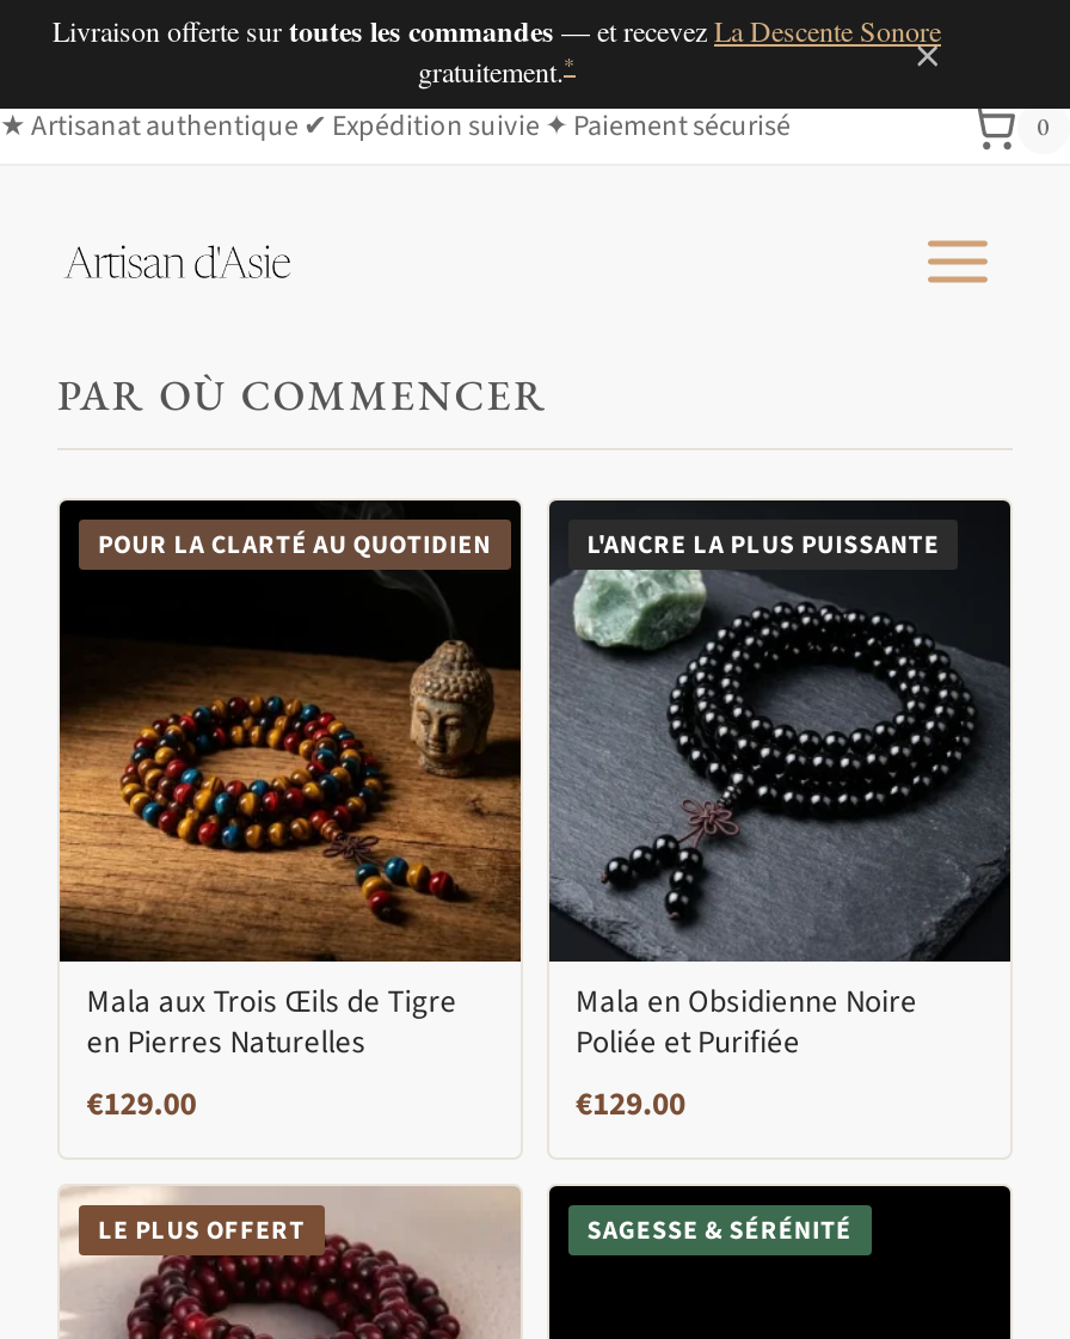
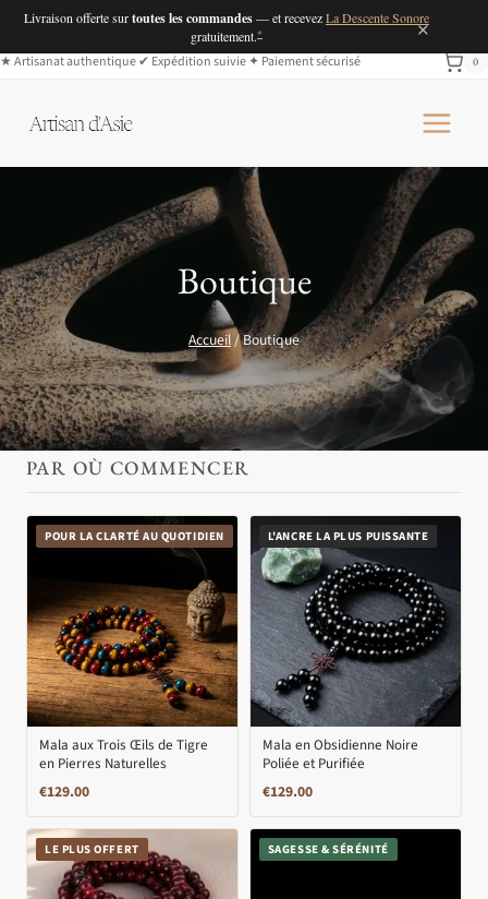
none -> [3,166,485,452] [image] | Boutique | Accueil / Boutique

